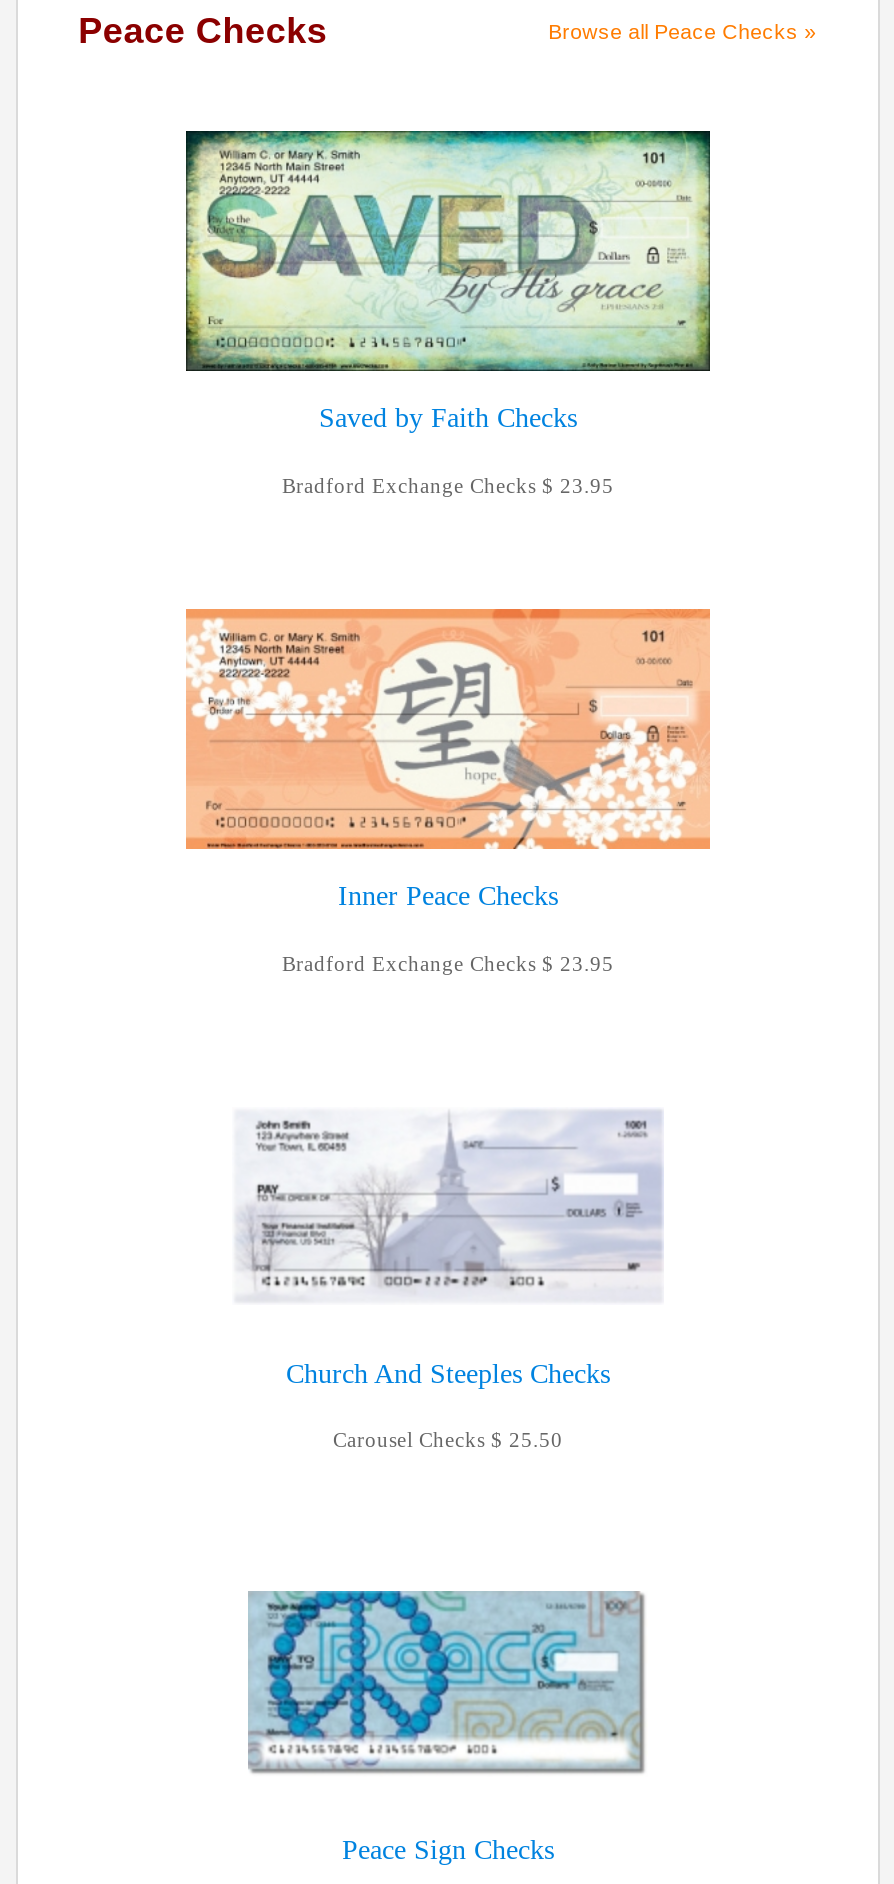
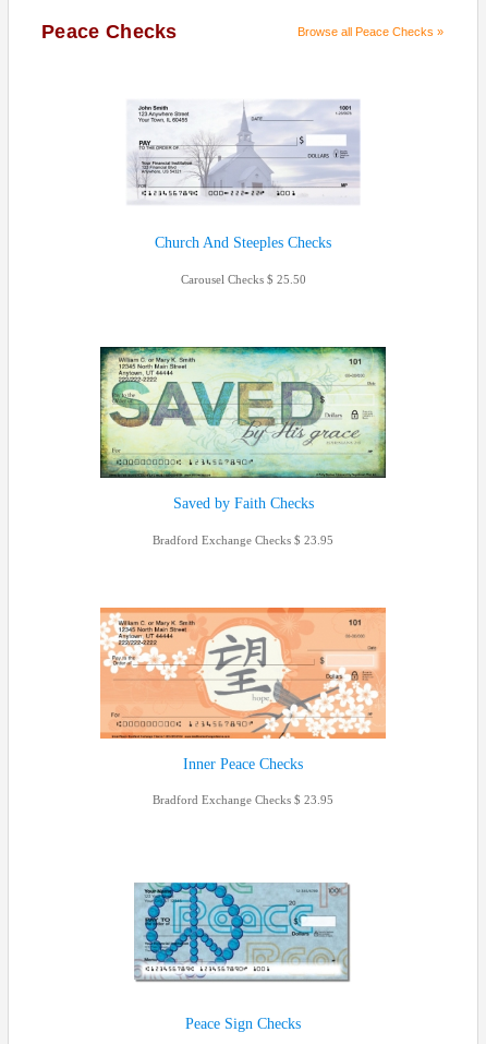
moved [182,129,714,974] -> [98,345,388,806]: [image] | Saved by Faith Checks | Bradford Exchange Checks | 23.95 | Inner Peace Checks | Bradford Exchange Checks | 23.95
moved [234,1109,664,1451] -> [126,99,361,286]: [image] | Church And Steeples Checks | Carousel Checks | 25.50

